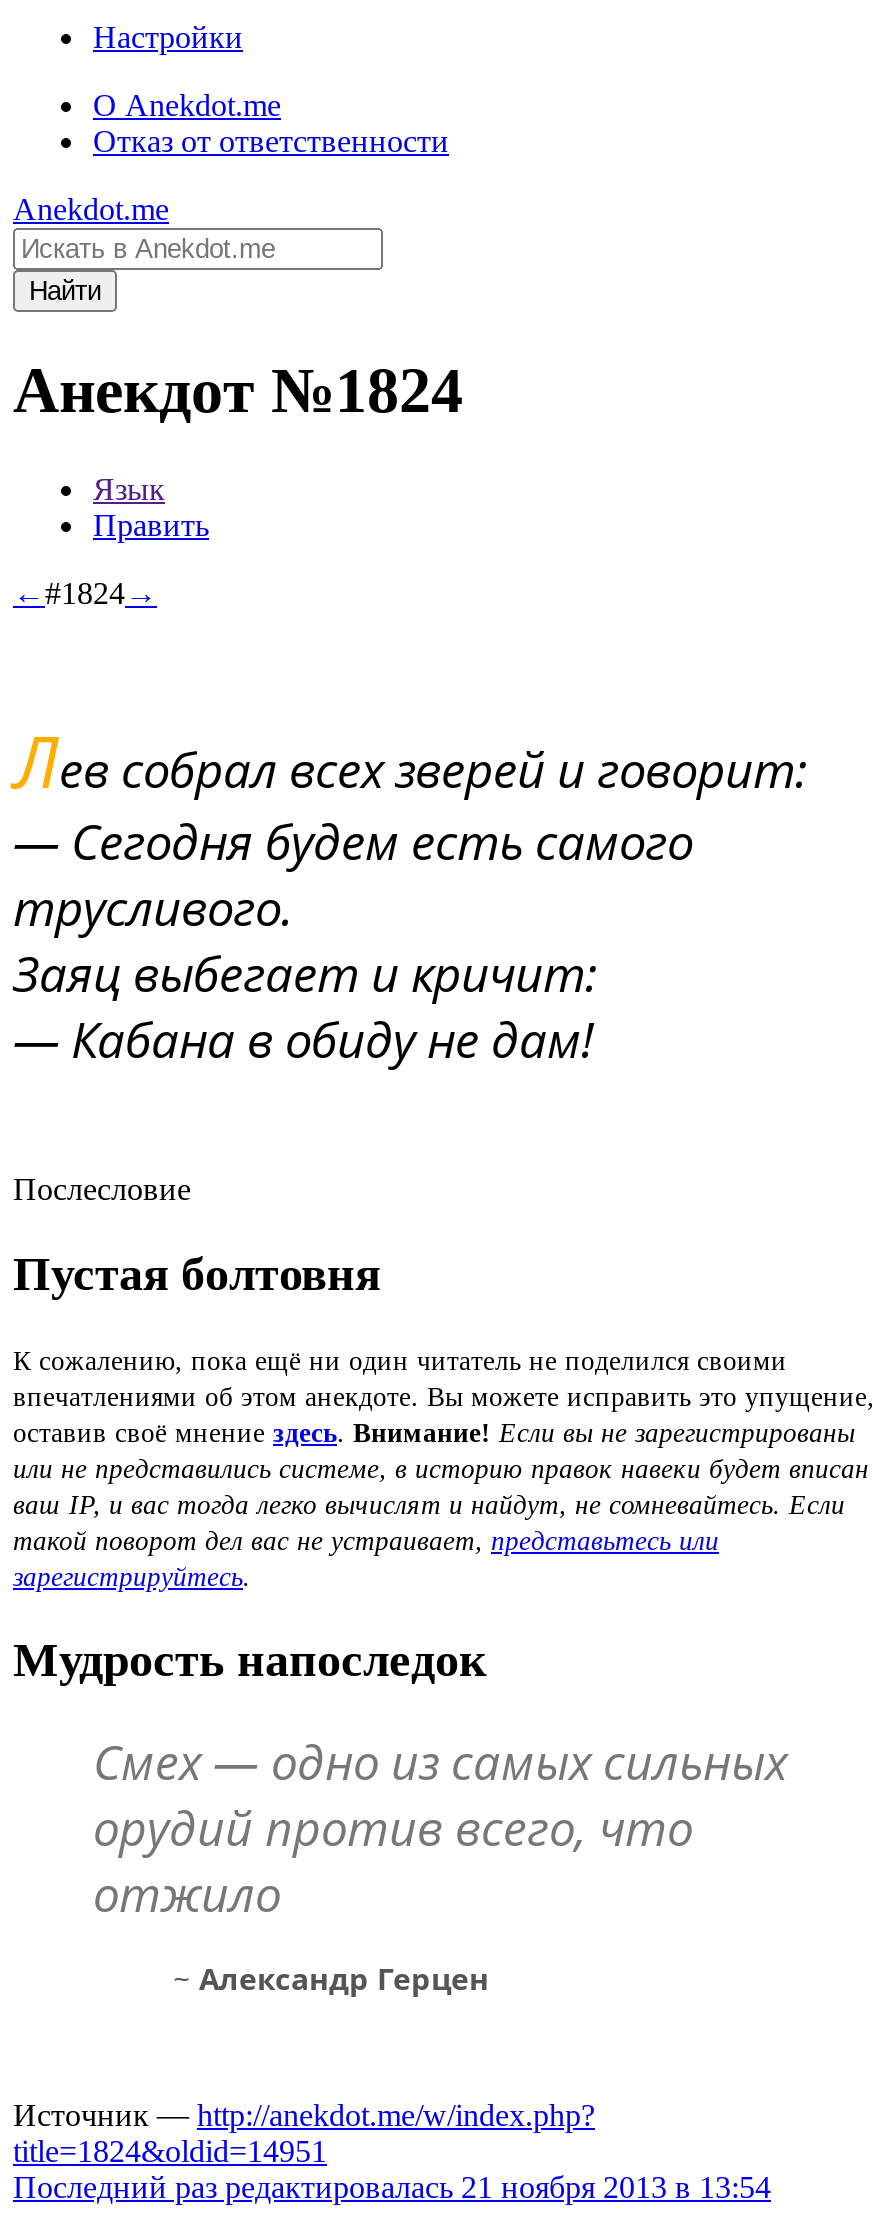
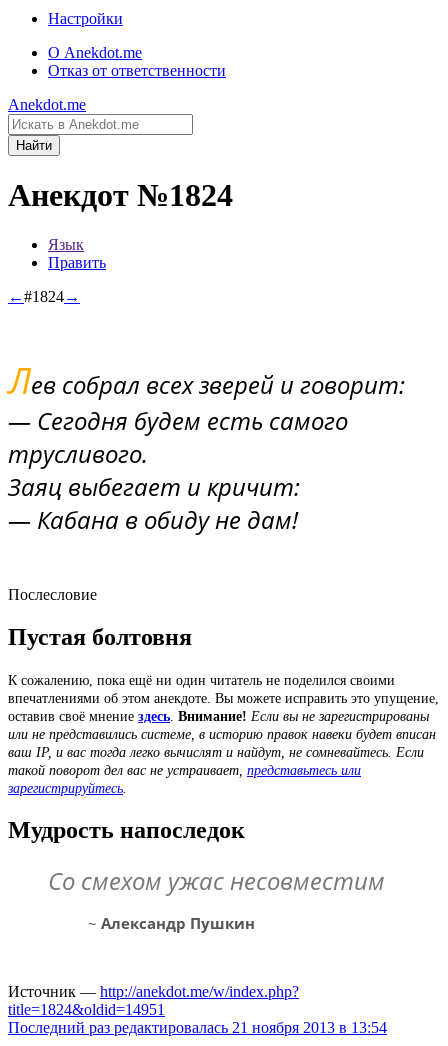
[93,1727,787,1925] Смех — одно из самых сильных | орудий против всего, что | отжило -> [48,863,385,896] Со смехом ужас несовместим
[173,1957,489,1997] ~ Александр Герцен -> [88,912,255,932] ~ Александр Пушкин

